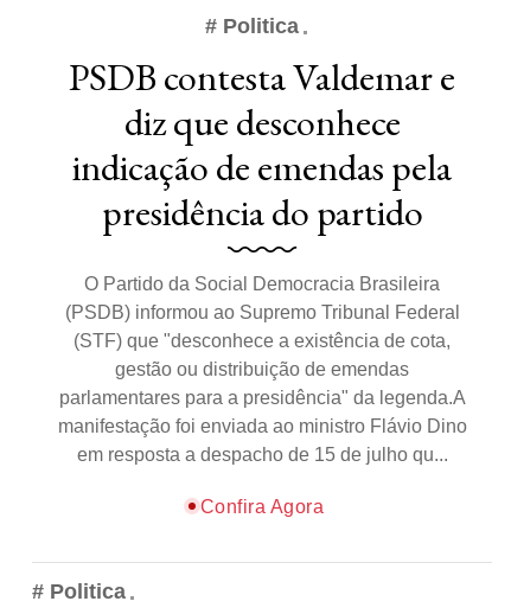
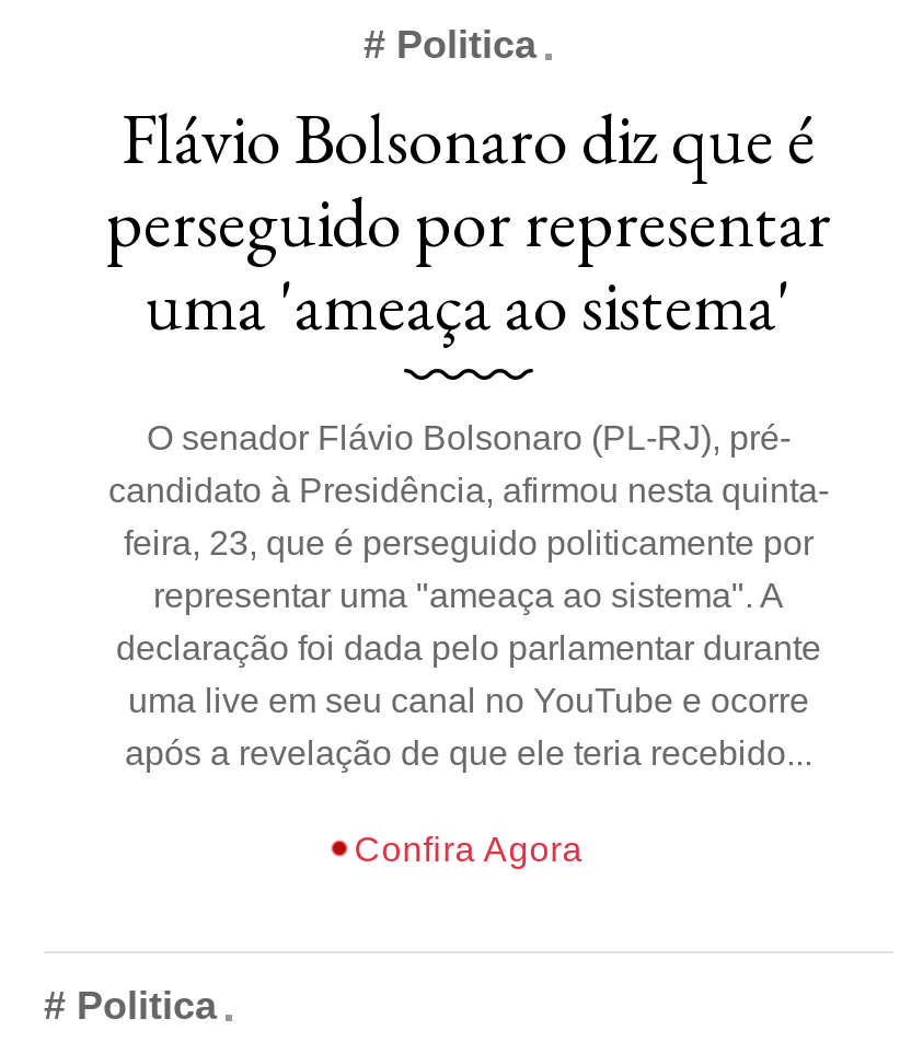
[69,53,455,237] PSDB contesta Valdemar e | diz que desconhece | indicação de emendas pela | presidência do partido -> [106,94,831,352] Flávio Bolsonaro diz que é | perseguido por representar | uma 'ameaça ao sistema'
[58,274,467,465] O Partido da Social Democracia Brasileira | (PSDB) informou ao Supremo Tribunal Federal | (STF) que "desconhece a existência de cota, | gestão ou distribuição de emendas | parlamentares para a presidência" da legenda.A | manifestação foi enviada ao ministro Flávio Dino | em resposta a despacho de 15 de julho qu... -> [108,420,829,772] O senador Flávio Bolsonaro (PL-RJ), pré- | candidato à Presidência, afirmou nesta quinta- | feira, 23, que é perseguido politicamente por | representar uma "ameaça ao sistema". A | declaração foi dada pelo parlamentar durante | uma live em seu canal no YouTube e ocorre | após a revelação de que ele teria recebido...

